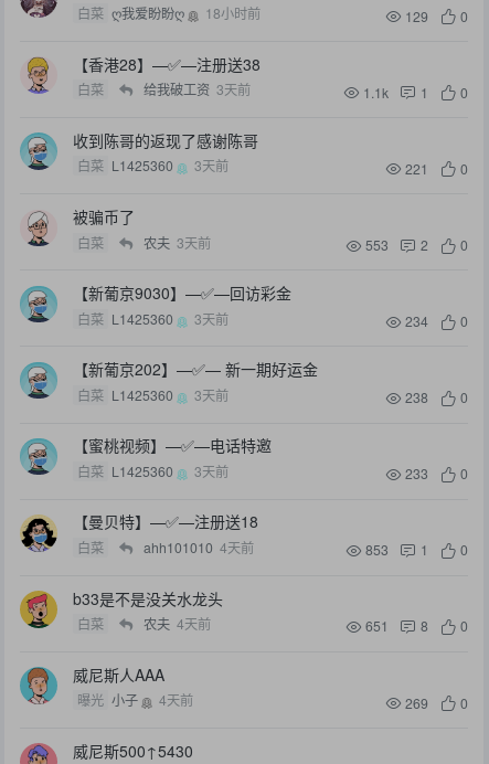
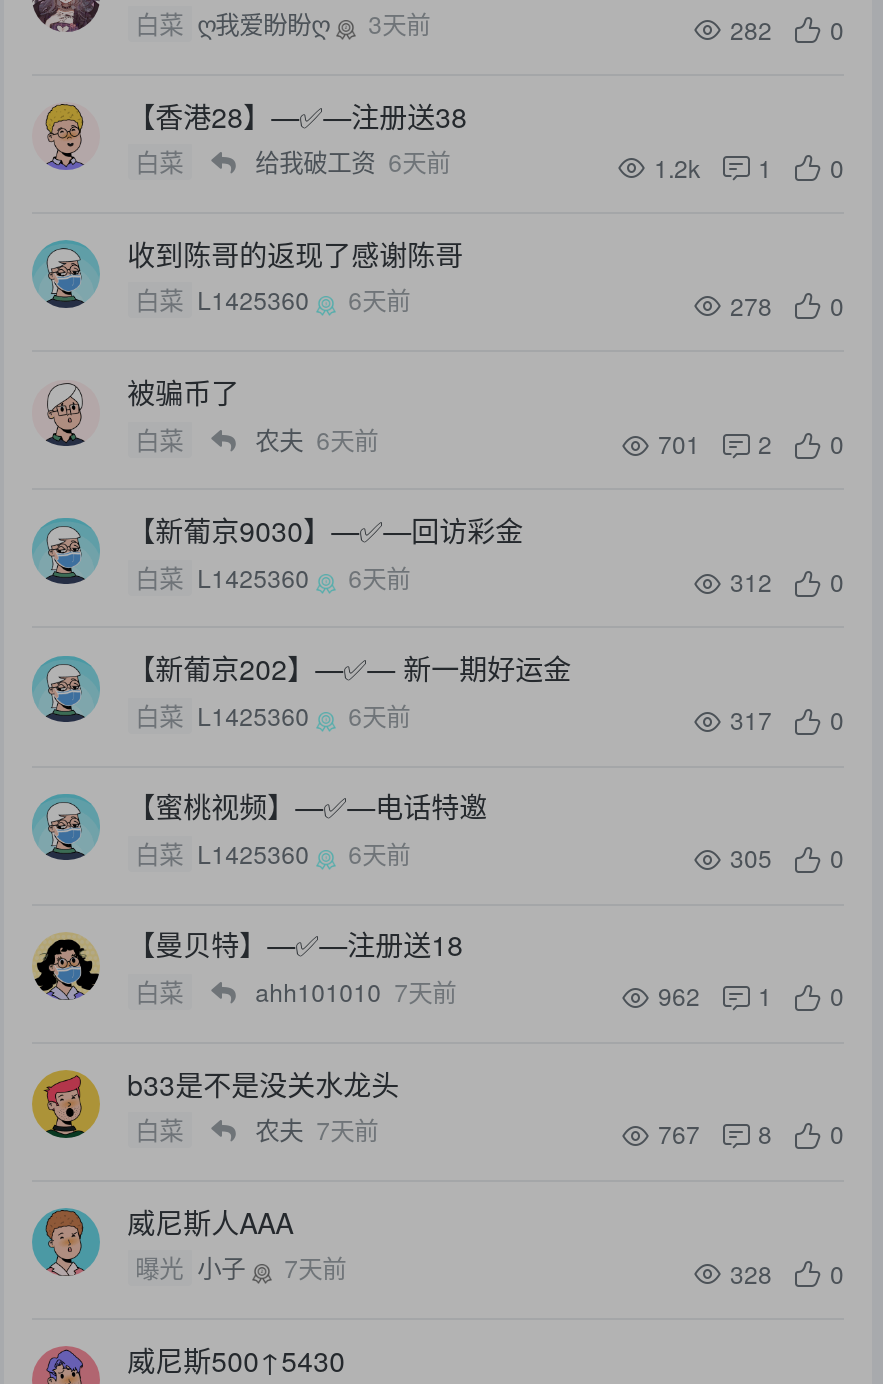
[205,4,428,25] 18小时前 | 129 -> [368,7,772,45] 3天前 | 282
[143,80,389,101] 给我破工资 3天前 | 1.1k -> [255,145,700,184] 给我破工资 6天前 | 1.2k
[77,156,229,175] 白菜 L1425360 3天前 -> [135,283,410,317] 白菜 L1425360 6天前
[402,159,468,178] 221 0 -> [724,288,844,322] 278 0
[143,233,211,251] 农夫 3天前 -> [255,421,378,455] 农夫 6天前
[362,235,468,254] 553 2 0 -> [652,426,844,460] 701 2 0
[77,309,229,328] 白菜 L1425360 3天前 -> [135,559,410,593] 白菜 L1425360 6天前
[402,311,468,330] 234 0 -> [724,564,844,598] 312 0
[77,385,229,404] 白菜 L1425360 3天前 -> [135,698,410,732] 白菜 L1425360 6天前
[402,388,468,407] 238 0 -> [724,702,844,736] 317 0
[77,461,229,480] 白菜 L1425360 3天前 -> [135,836,410,870] 白菜 L1425360 6天前
[402,464,468,483] 233 0 -> [724,840,844,874] 305 0
[143,538,254,556] ahh101010 4天前 -> [255,974,456,1008] ahh101010 7天前
[362,540,468,559] 853 1 0 -> [652,979,844,1013] 962 1 0
[143,614,211,633] 农夫 4天前 -> [255,1112,378,1146] 农夫 7天前
[362,616,468,635] 651 8 0 -> [652,1117,844,1151] 767 8 0
[77,690,193,709] 曝光 小子 4天前 -> [135,1250,346,1284] 曝光 小子 7天前
[402,693,468,712] 269 0 -> [724,1255,844,1289] 328 0

